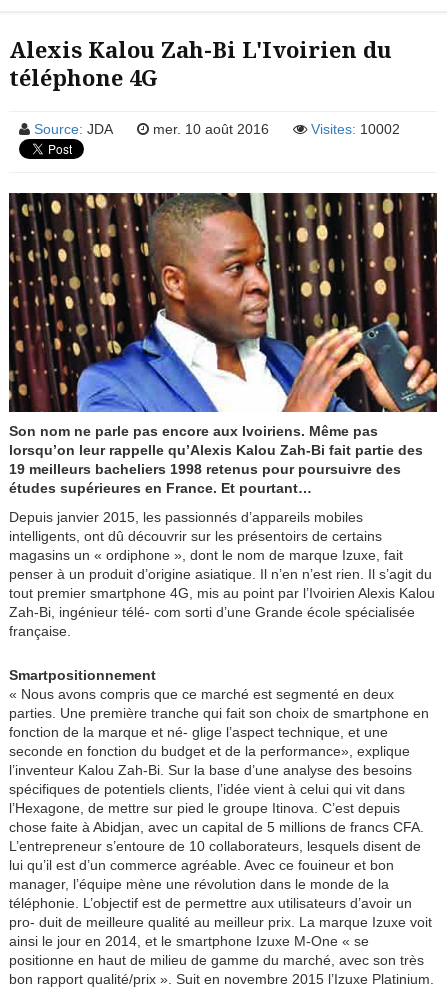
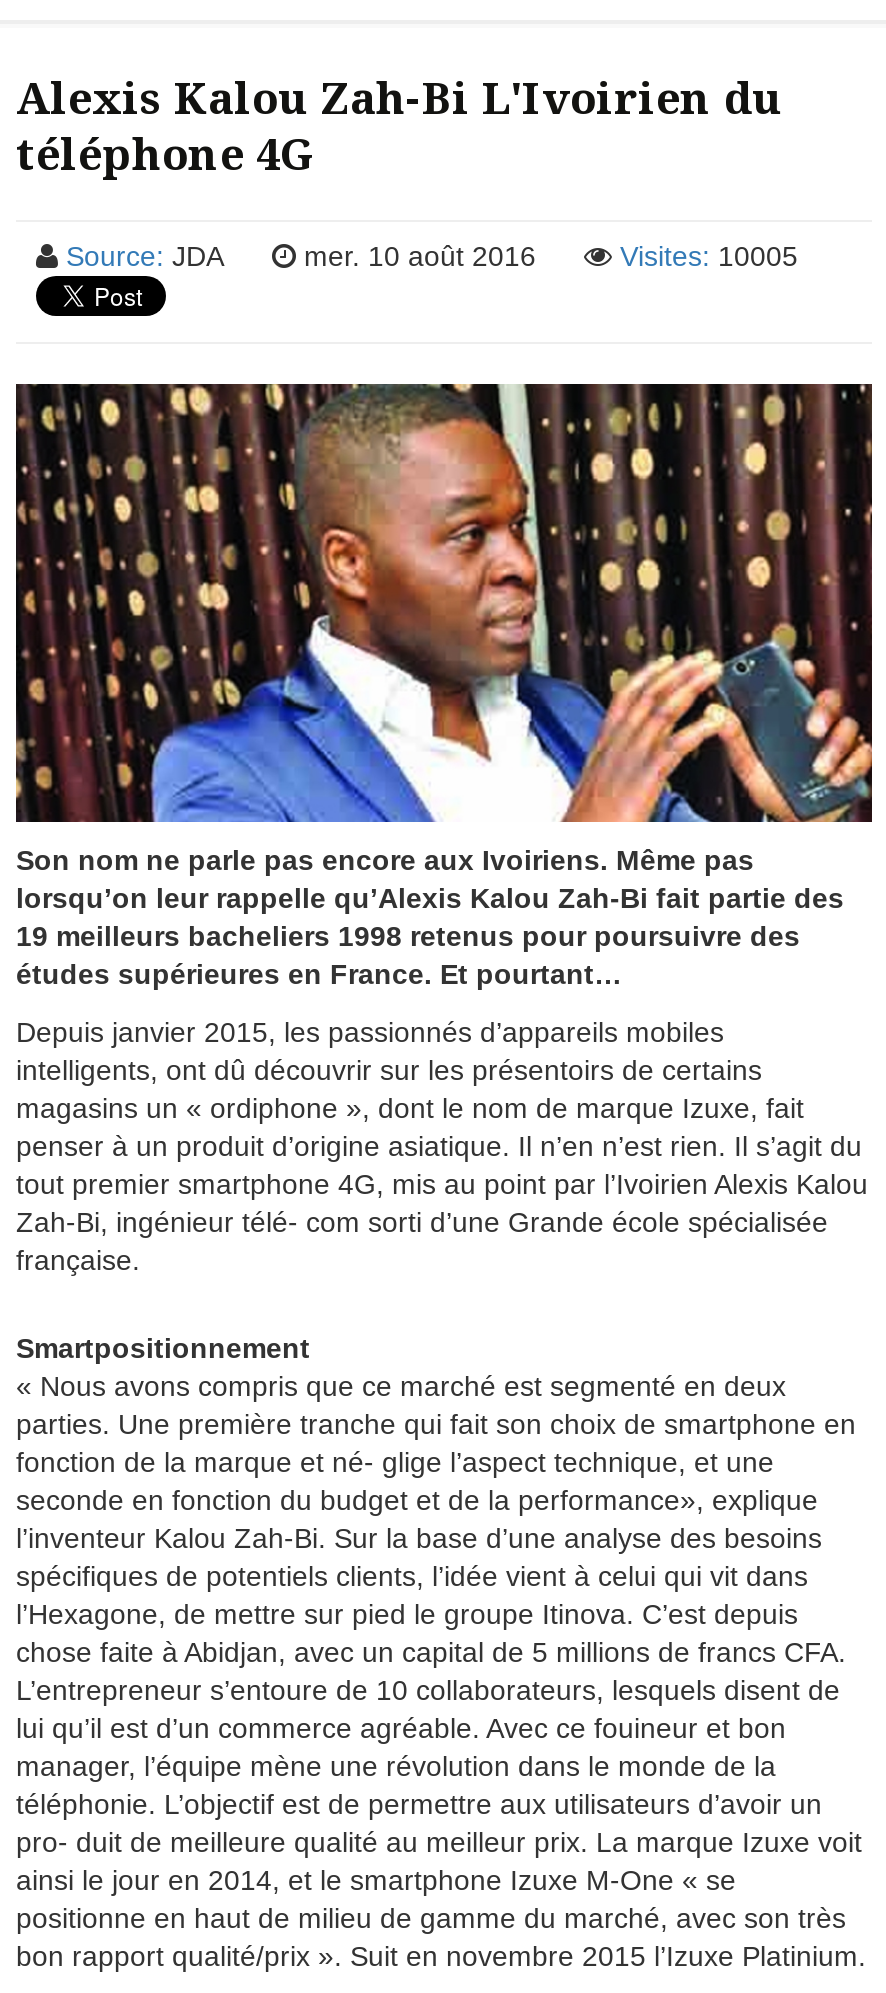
[311,121,400,137] Visites: 10002 -> [620,240,798,272] Visites: 10005

